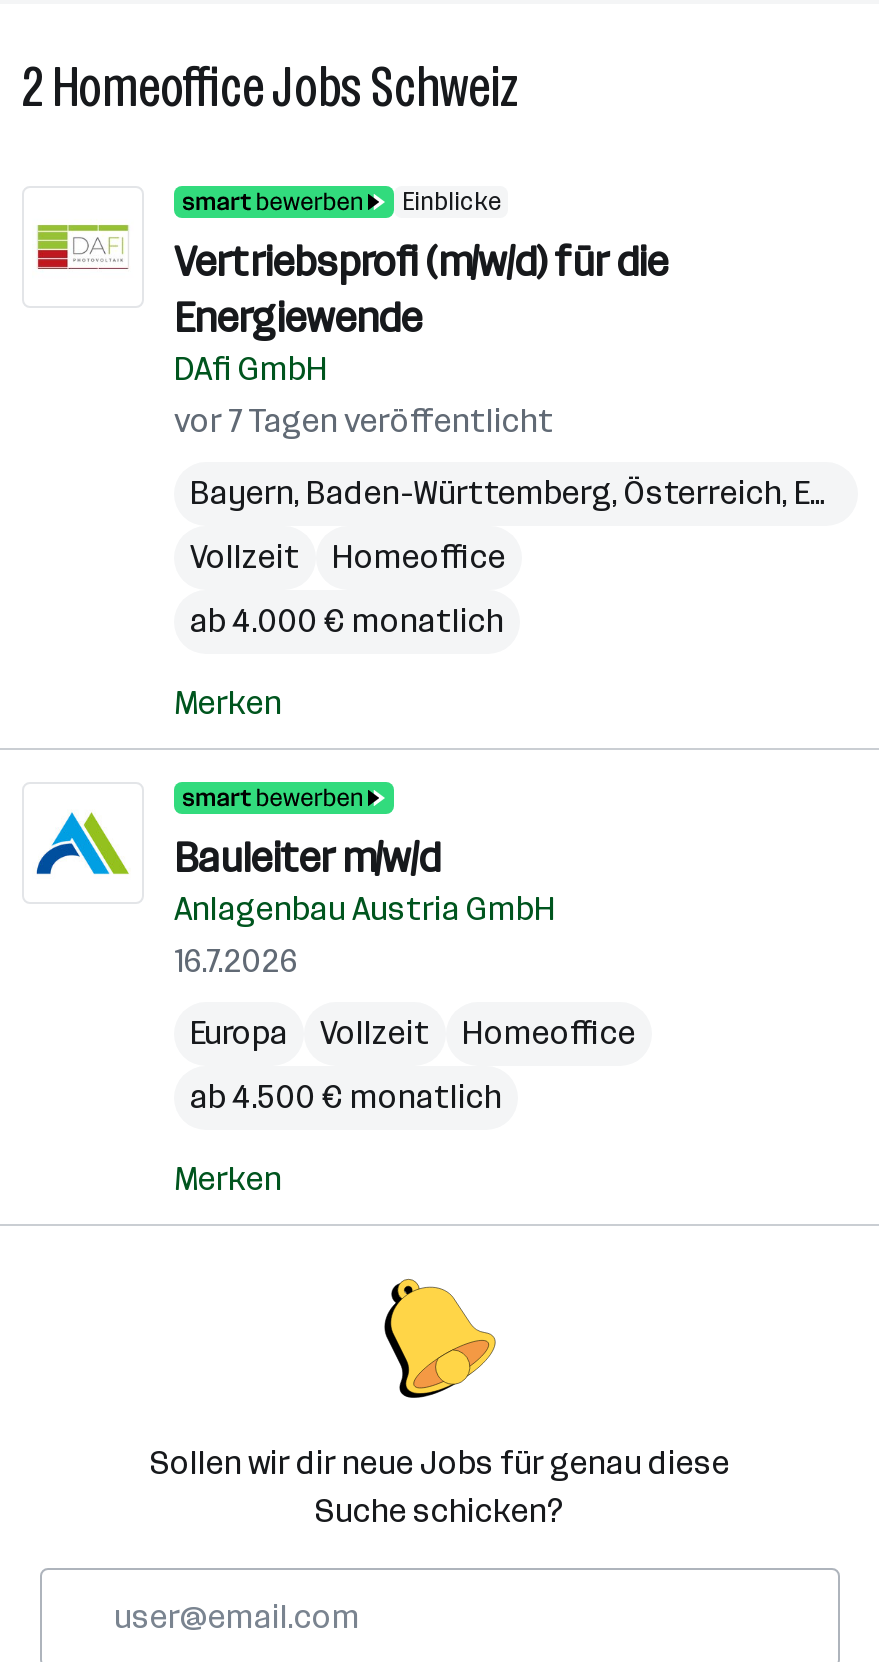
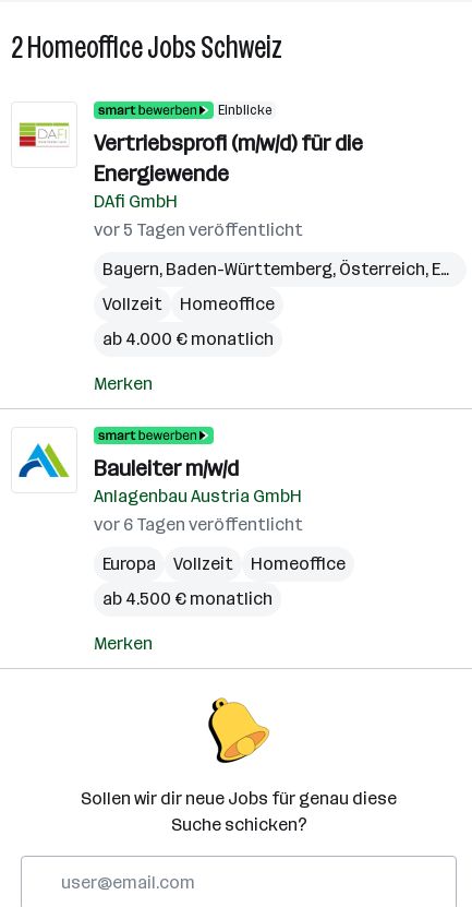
[174,402,554,440] vor 7 Tagen veröffentlicht -> [94,219,303,240] vor 5 Tagen veröffentlicht
[174,942,298,980] 16.7.2026 -> [94,514,303,535] vor 6 Tagen veröffentlicht

